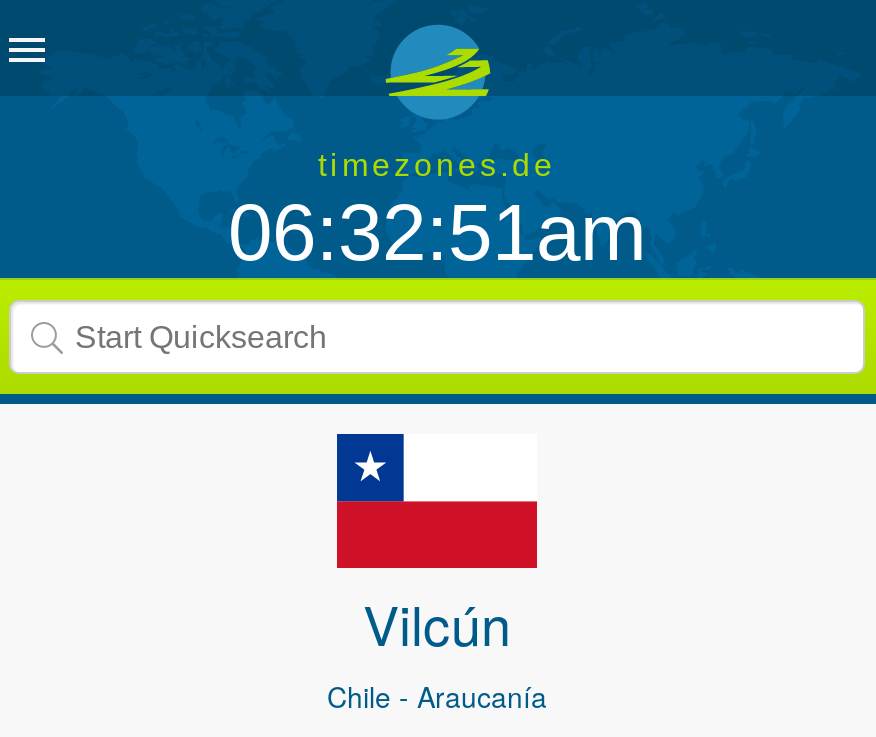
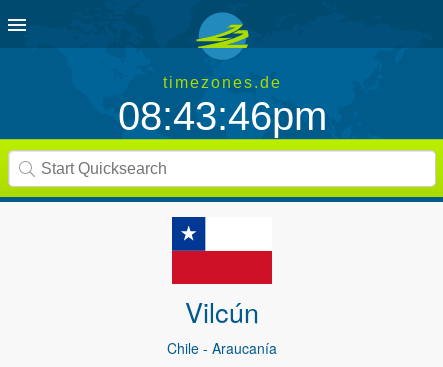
[228,188,646,276] 06:32:51am -> [117,94,326,138] 08:43:46pm

